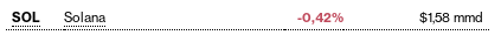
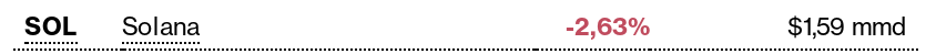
[297,9,343,26] -0,42% -> [566,11,650,42] -2,63%
[419,9,483,26] $1,58 mmd -> [787,11,907,42] $1,59 mmd

